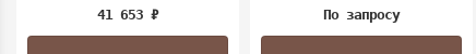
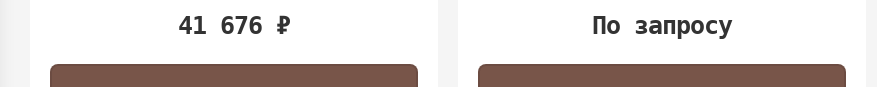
[97,7,158,23] 41 653 ₽ -> [178,11,290,41] 41 676 ₽

